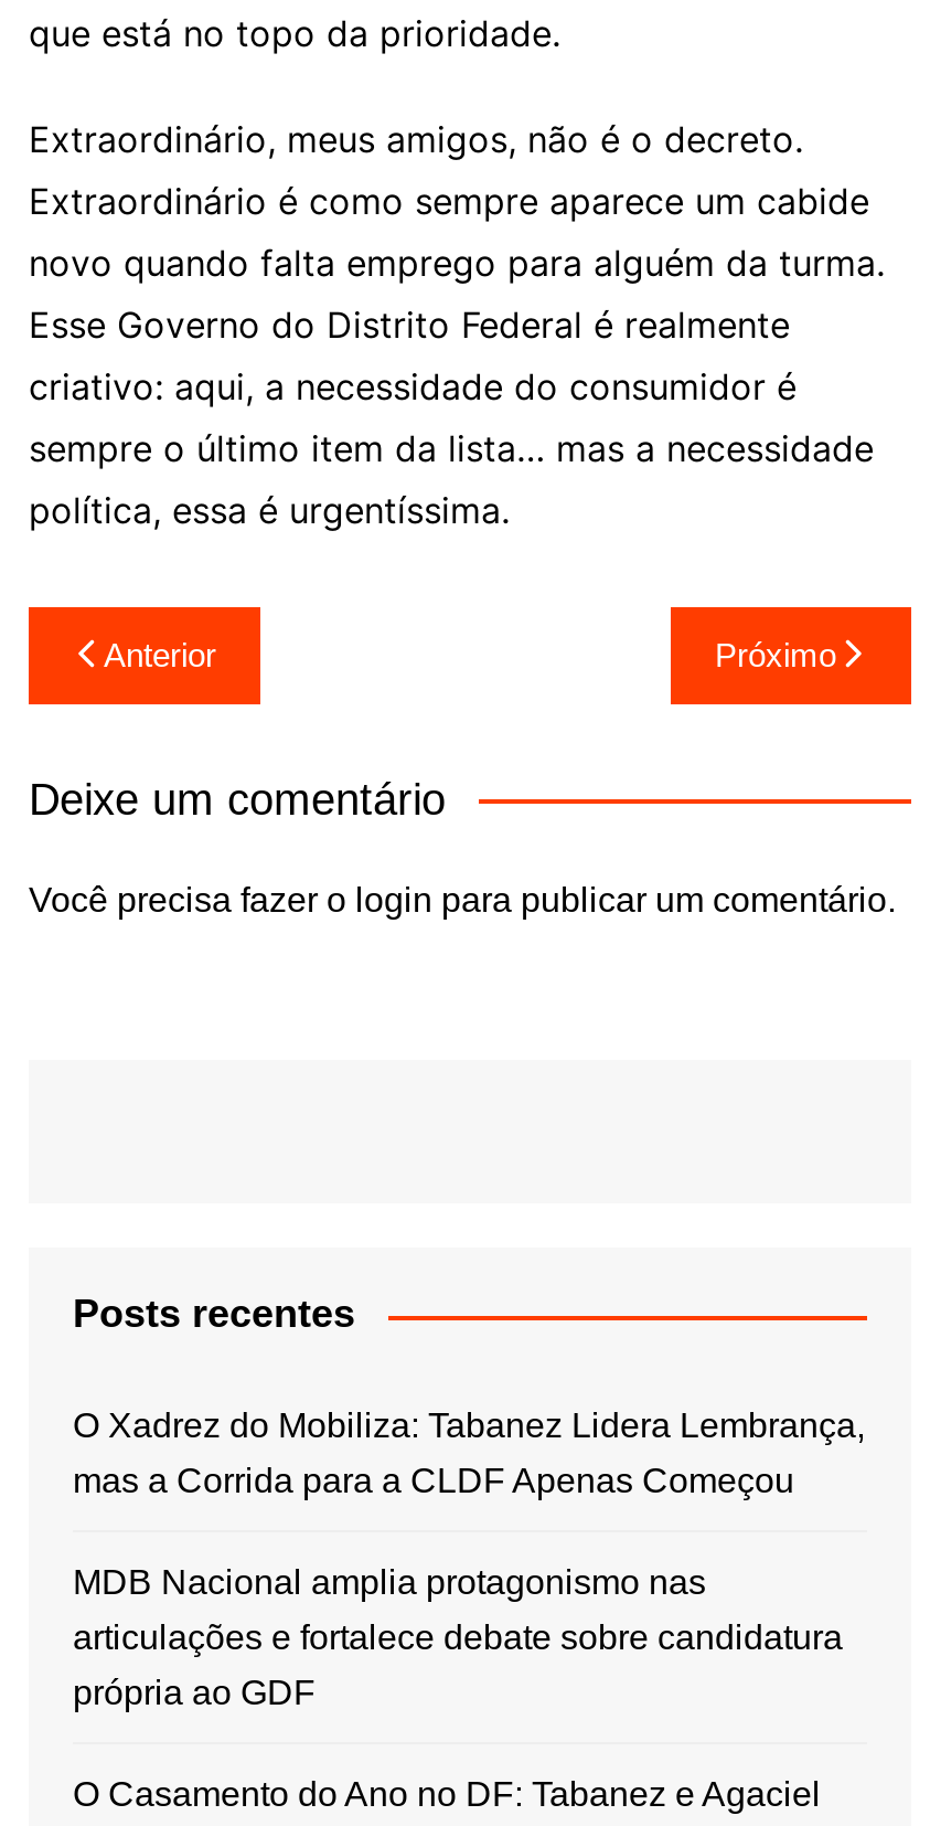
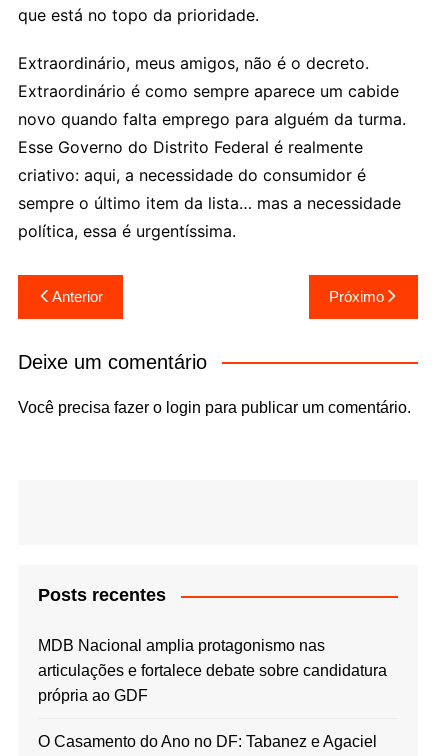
[73,1407,865,1500] O Xadrez do Mobiliza: Tabanez Lidera Lembrança, | mas a Corrida para a CLDF Apenas Começou -> none

